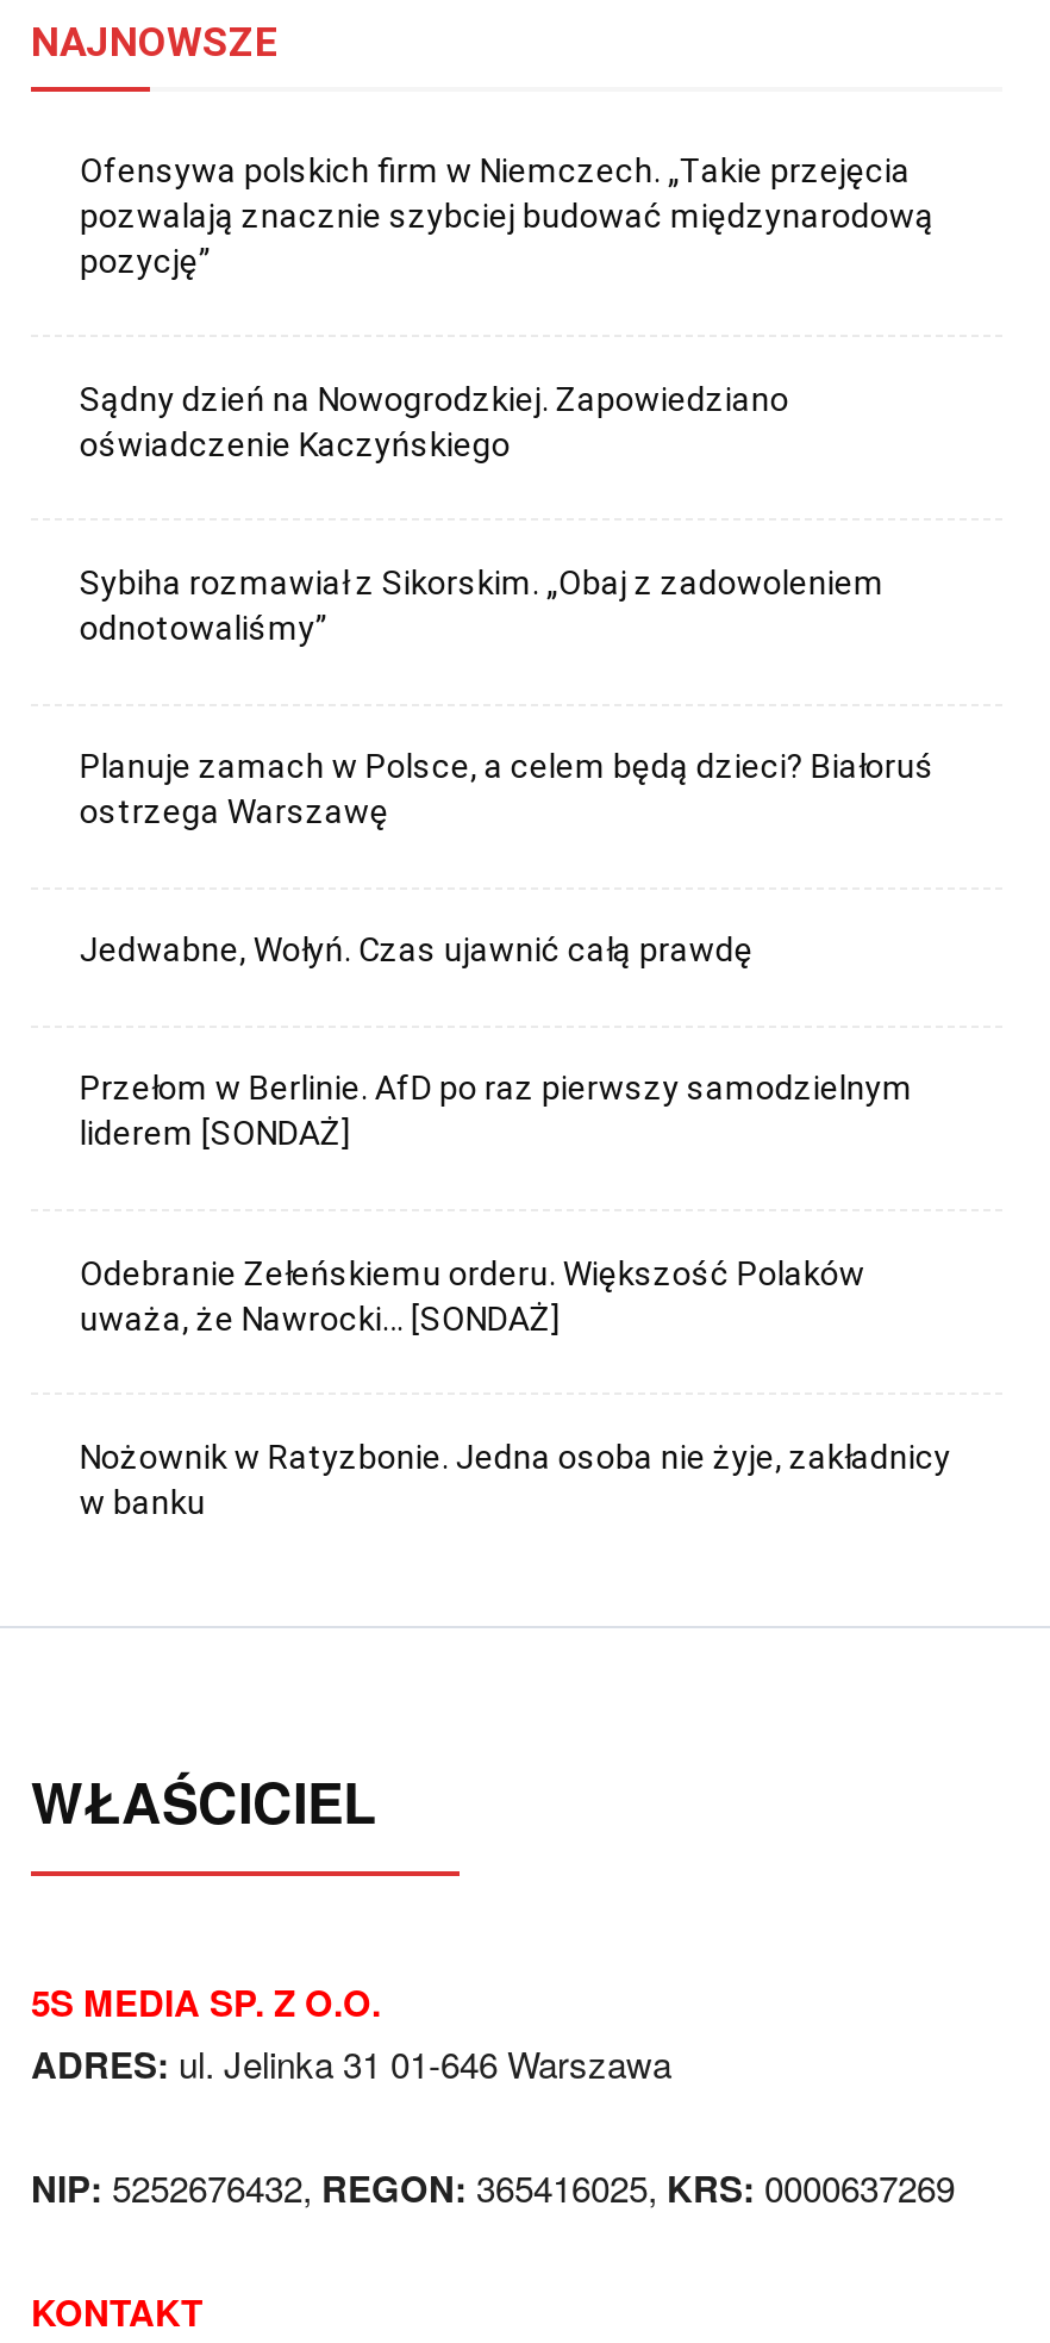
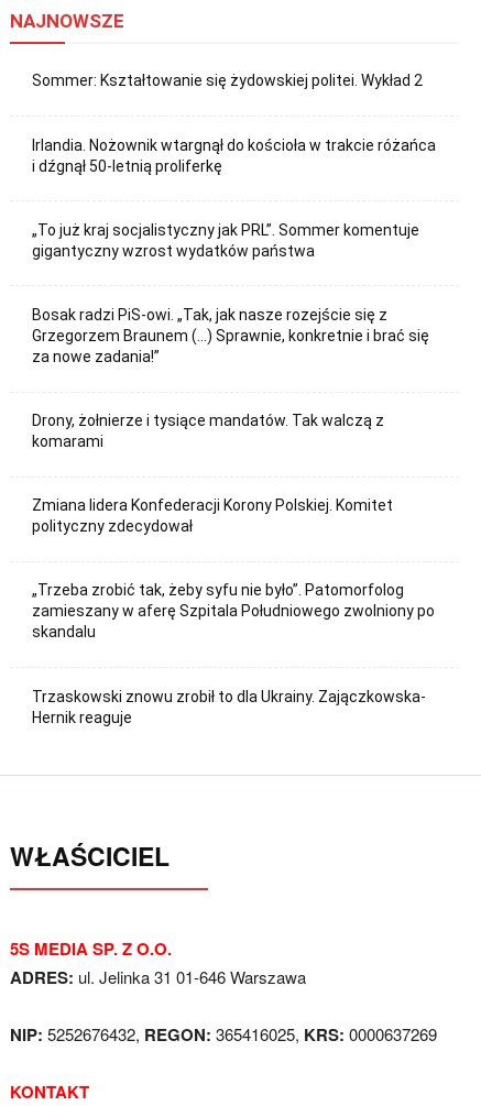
[80,150,934,279] Ofensywa polskich firm w Niemczech. „Takie przejęcia | pozwalają znacznie szybciej budować międzynarodową | pozycję” -> [32,72,423,90] Sommer: Kształtowanie się żydowskiej politei. Wykład 2
[80,379,789,462] Sądny dzień na Nowogrodzkiej. Zapowiedziano | oświadczenie Kaczyńskiego -> [32,136,436,175] Irlandia. Nożownik wtargnął do kościoła w trakcie różańca | i dźgnął 50-letnią proliferkę
[80,563,884,646] Sybiha rozmawiał z Sikorskim. „Obaj z zadowoleniem | odnotowaliśmy” -> [32,221,420,259] „To już kraj socjalistyczny jak PRL”. Sommer komentuje | gigantyczny wzrost wydatków państwa
[80,747,934,830] Planuje zamach w Polsce, a celem będą dzieci? Białoruś | ostrzega Warszawę -> [32,306,430,365] Bosak radzi PiS-owi. „Tak, jak nasze rozejście się z | Grzegorzem Braunem (…) Sprawnie, konkretnie i brać się | za nowe zadania!”
[80,931,753,969] Jedwabne, Wołyń. Czas ujawnić całą prawdę -> [32,412,385,450] Drony, żołnierze i tysiące mandatów. Tak walczą z | komarami
[80,1069,913,1152] Przełom w Berlinie. AfD po raz pierwszy samodzielnym | liderem [SONDAŻ] -> [32,497,393,535] Zmiana lidera Konfederacji Korony Polskiej. Komitet | polityczny zdecydował
[80,1253,865,1336] Odebranie Zełeńskiemu orderu. Większość Polaków | uważa, że Nawrocki… [SONDAŻ] -> [32,582,435,641] „Trzeba zrobić tak, żeby syfu nie było”. Patomorfolog | zamieszany w aferę Szpitala Południowego zwolniony po | skandalu
[80,1437,951,1520] Nożownik w Ratyzbonie. Jedna osoba nie żyje, zakładnicy | w banku -> [32,687,426,726] Trzaskowski znowu zrobił to dla Ukrainy. Zajączkowska- | Hernik reaguje

